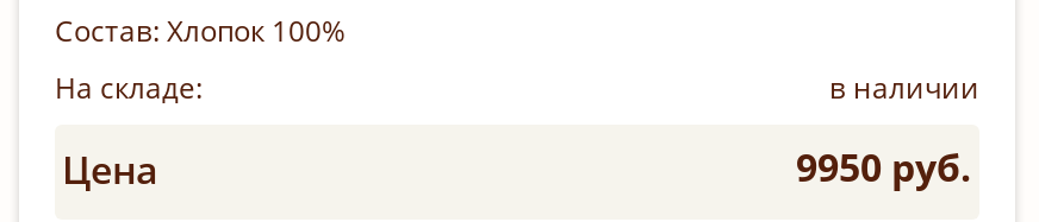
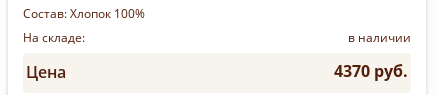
[796,141,972,194] 9950 руб. -> [334,60,408,82] 4370 руб.

